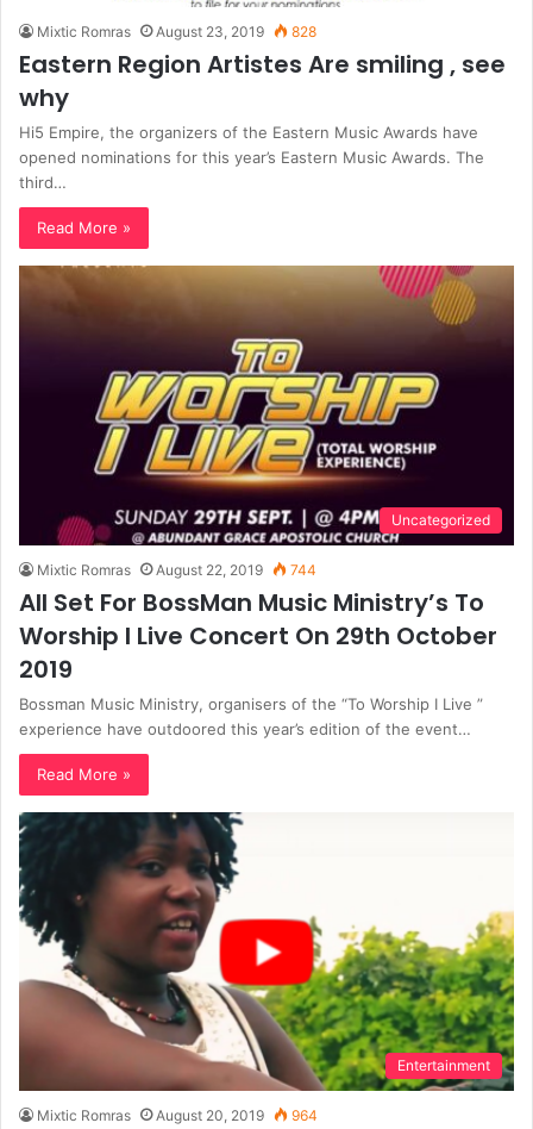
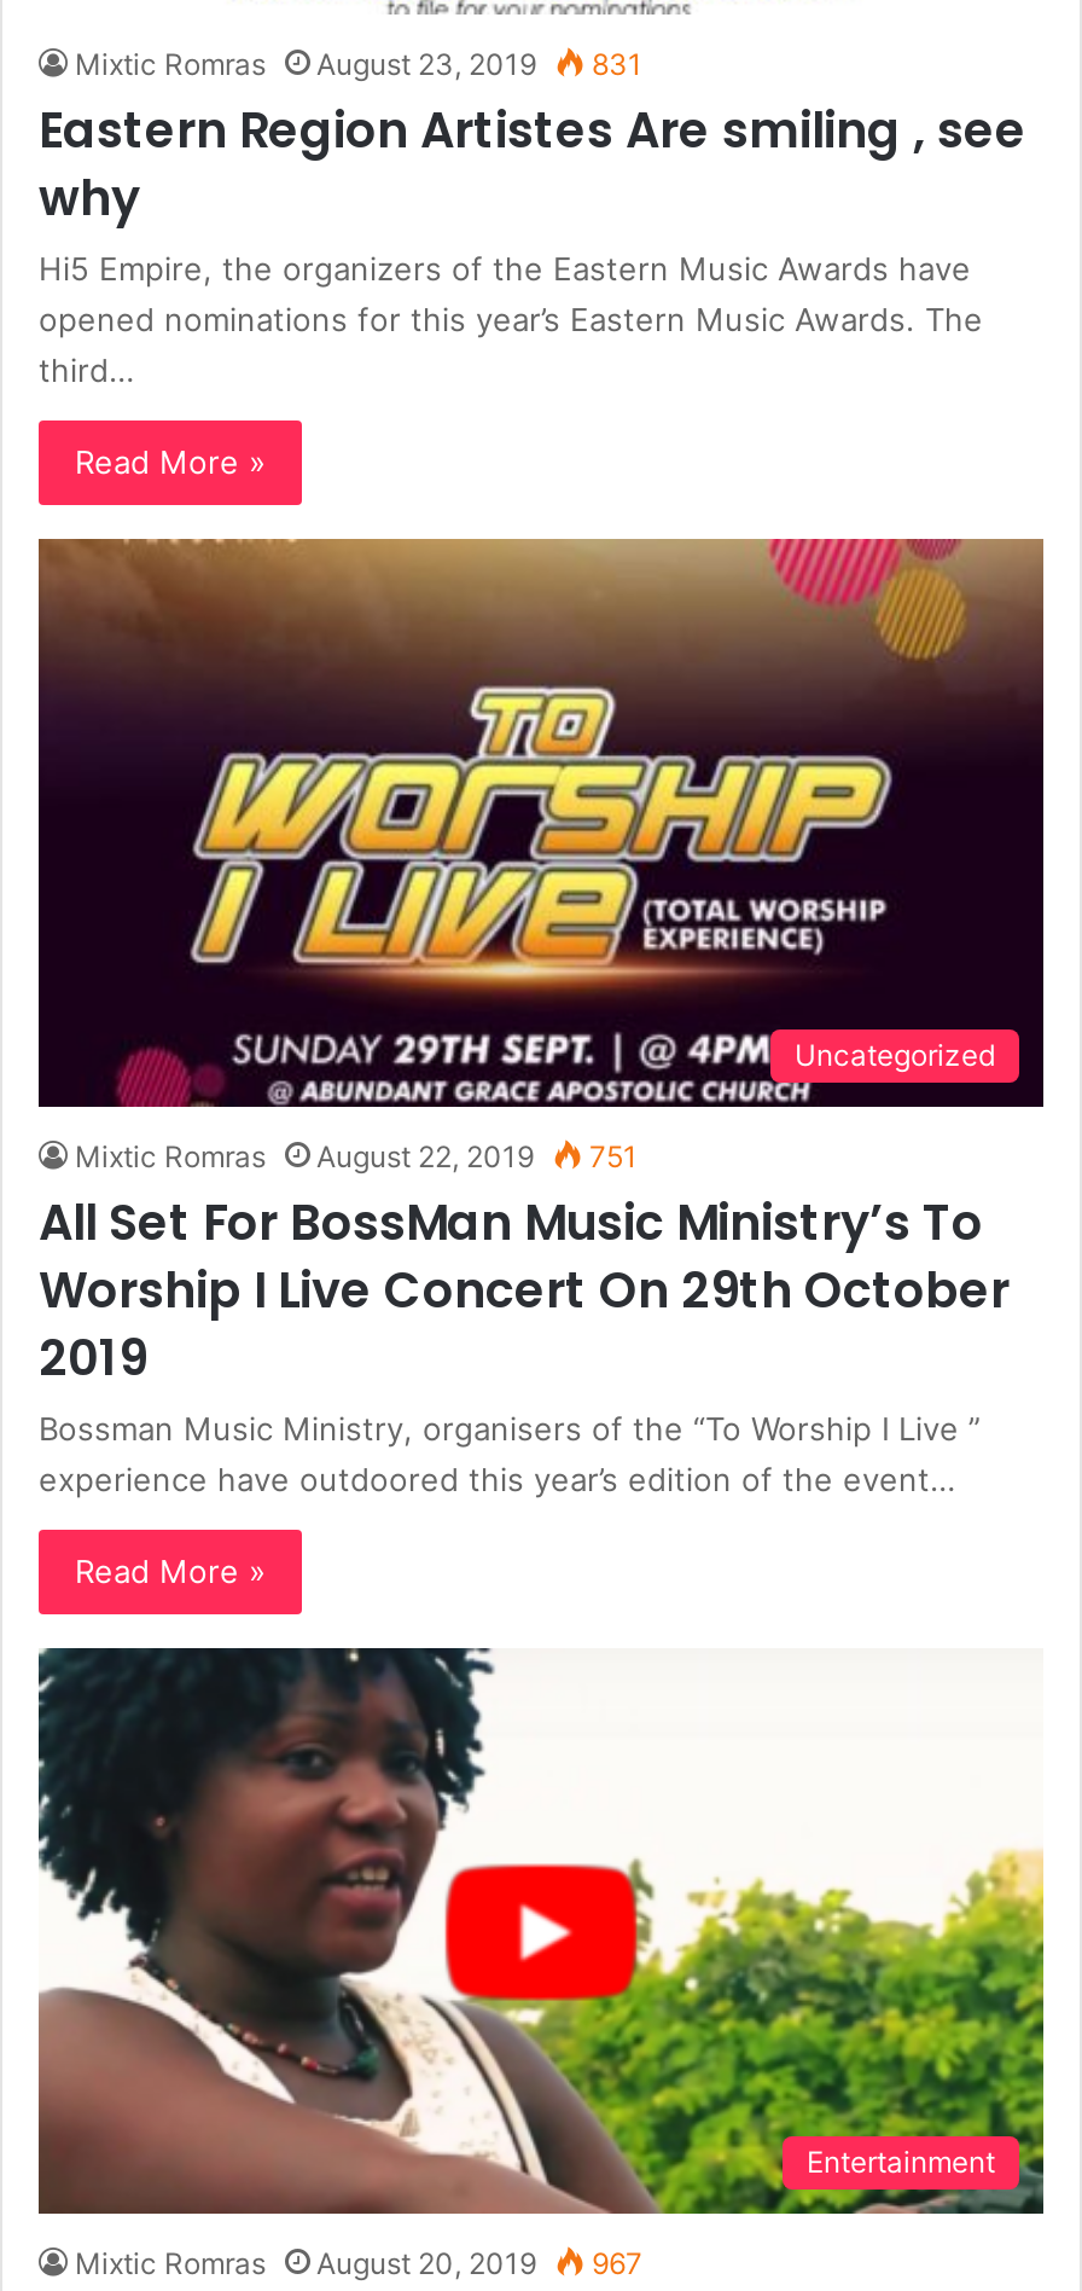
[37,23,316,40] Mixtic Romras August 23, 2019 828 -> [75,46,642,82] Mixtic Romras August 23, 2019 831
[37,560,316,578] Mixtic Romras August 22, 2019 744 -> [75,1137,638,1174] Mixtic Romras August 22, 2019 751
[37,1107,318,1124] Mixtic Romras August 20, 2019 964 -> [75,2246,642,2282] Mixtic Romras August 20, 2019 967

